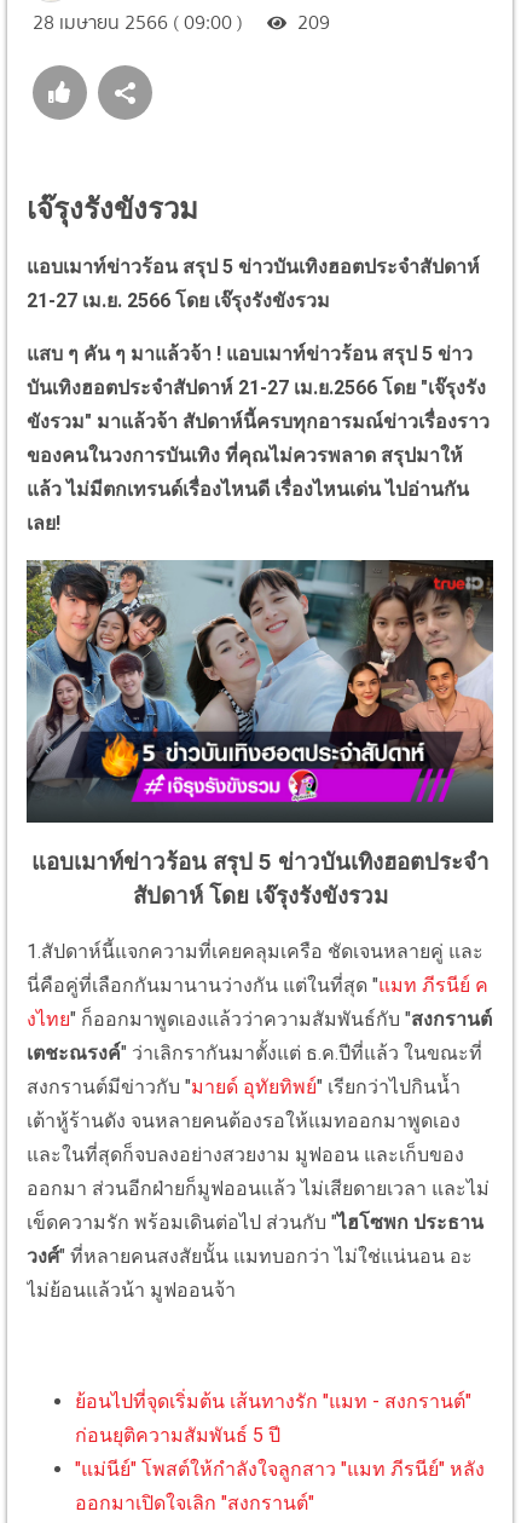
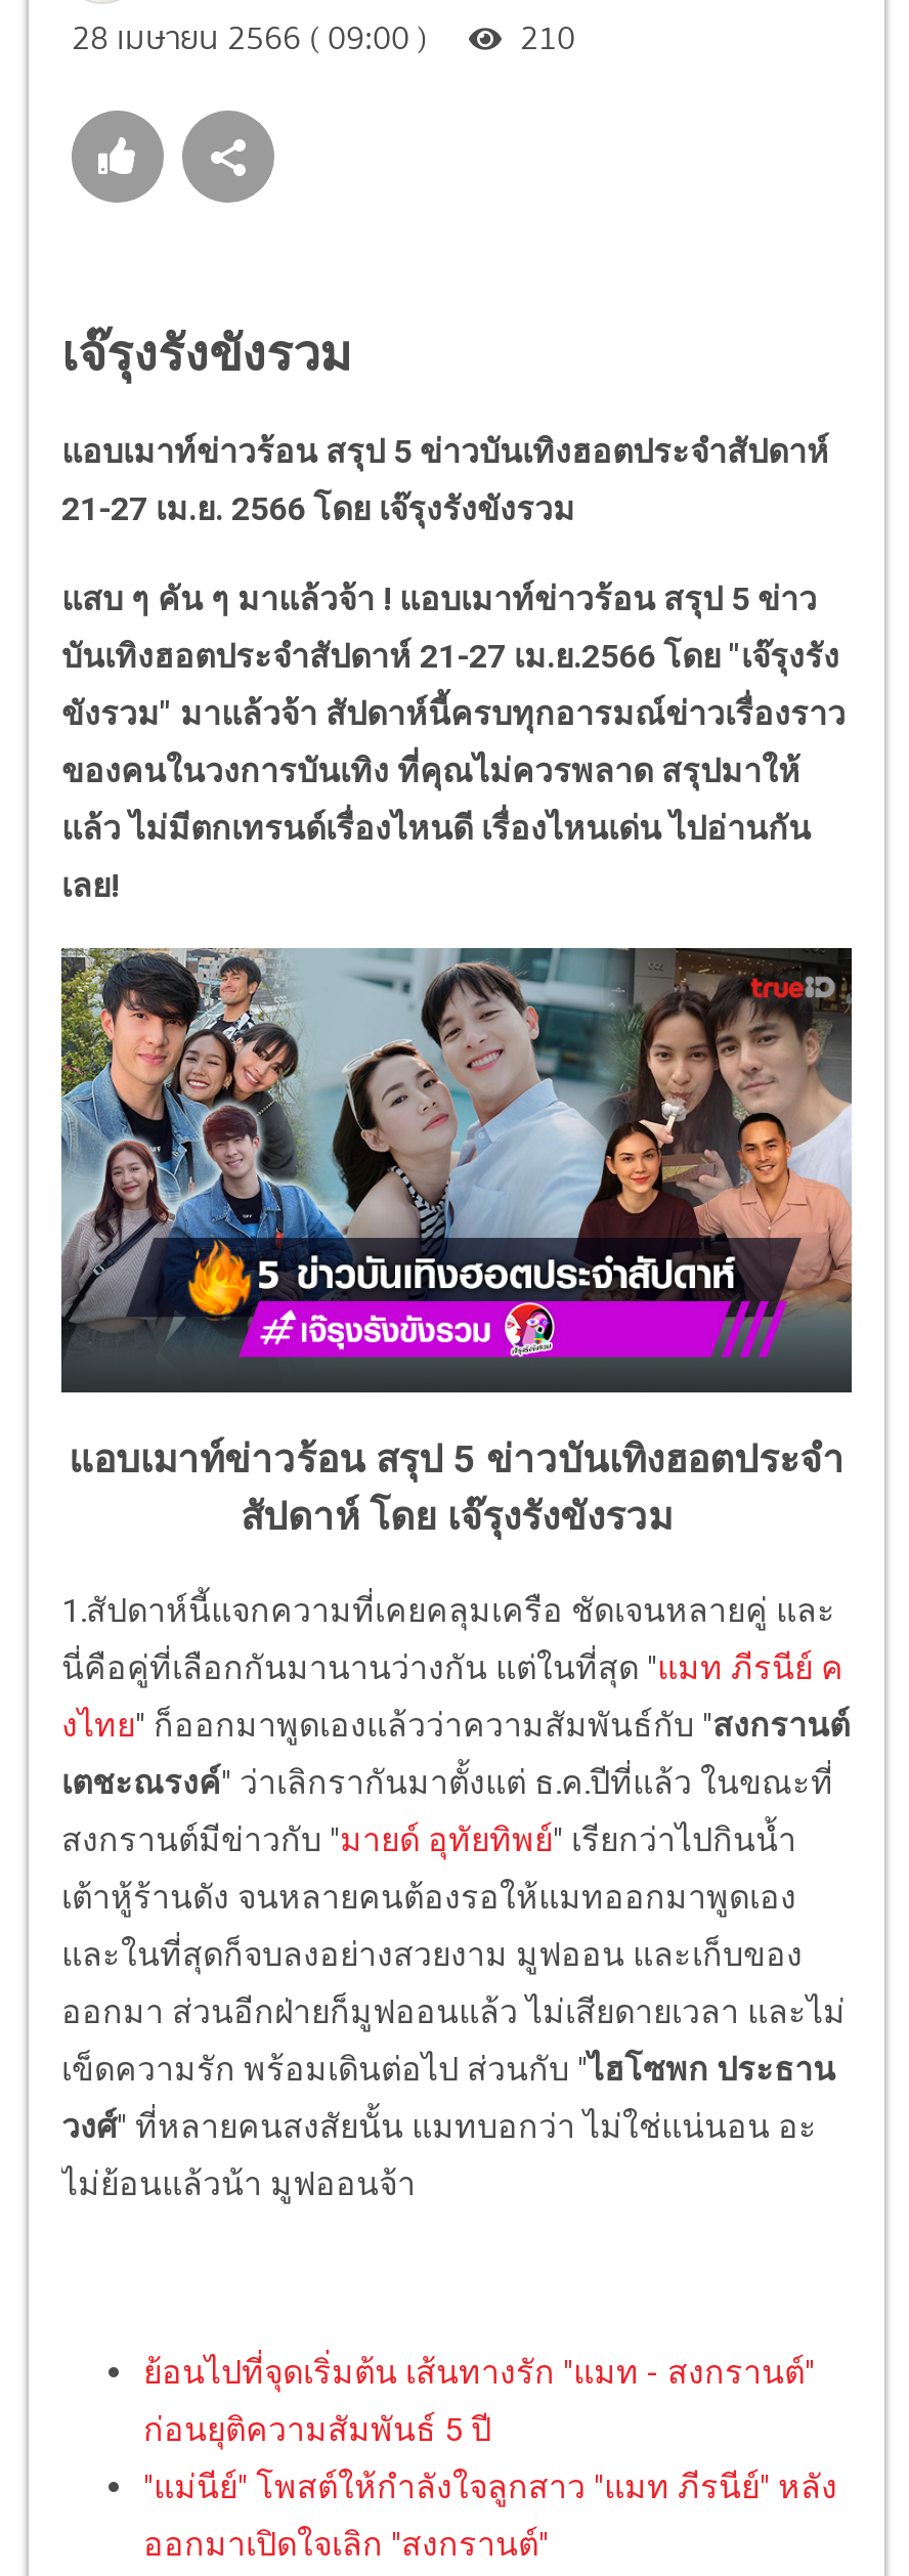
[33,8,330,36] 28 เมษายน 2566 ( 09:00 ) 209 -> [72,14,575,61] 28 เมษายน 2566 ( 09:00 ) 210

